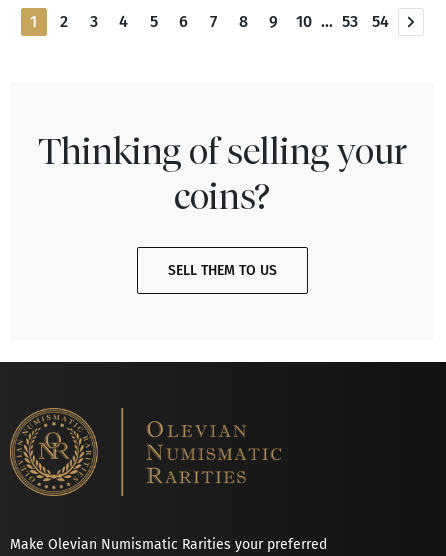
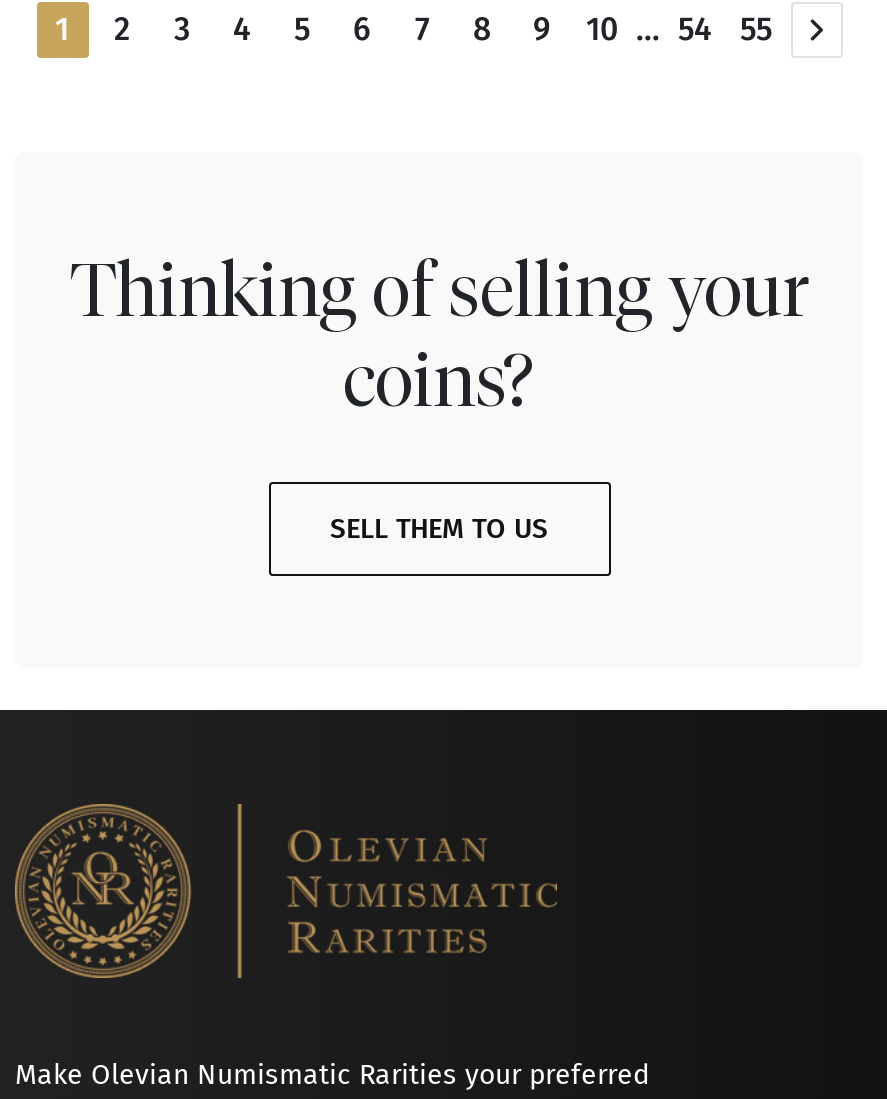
[295,12,357,31] 10 ... 53 -> [586,11,712,49] 10 ... 54
[371,12,388,31] 54 -> [740,11,772,49] 55

